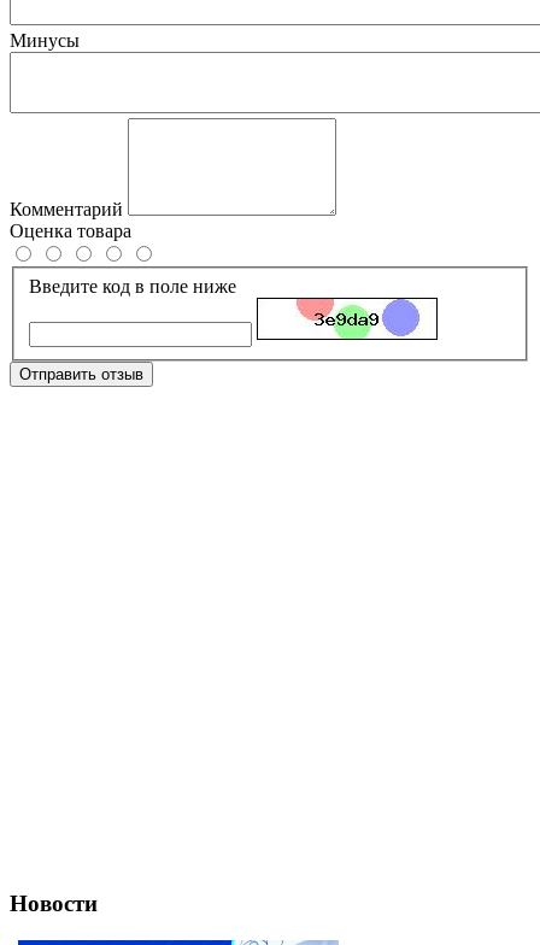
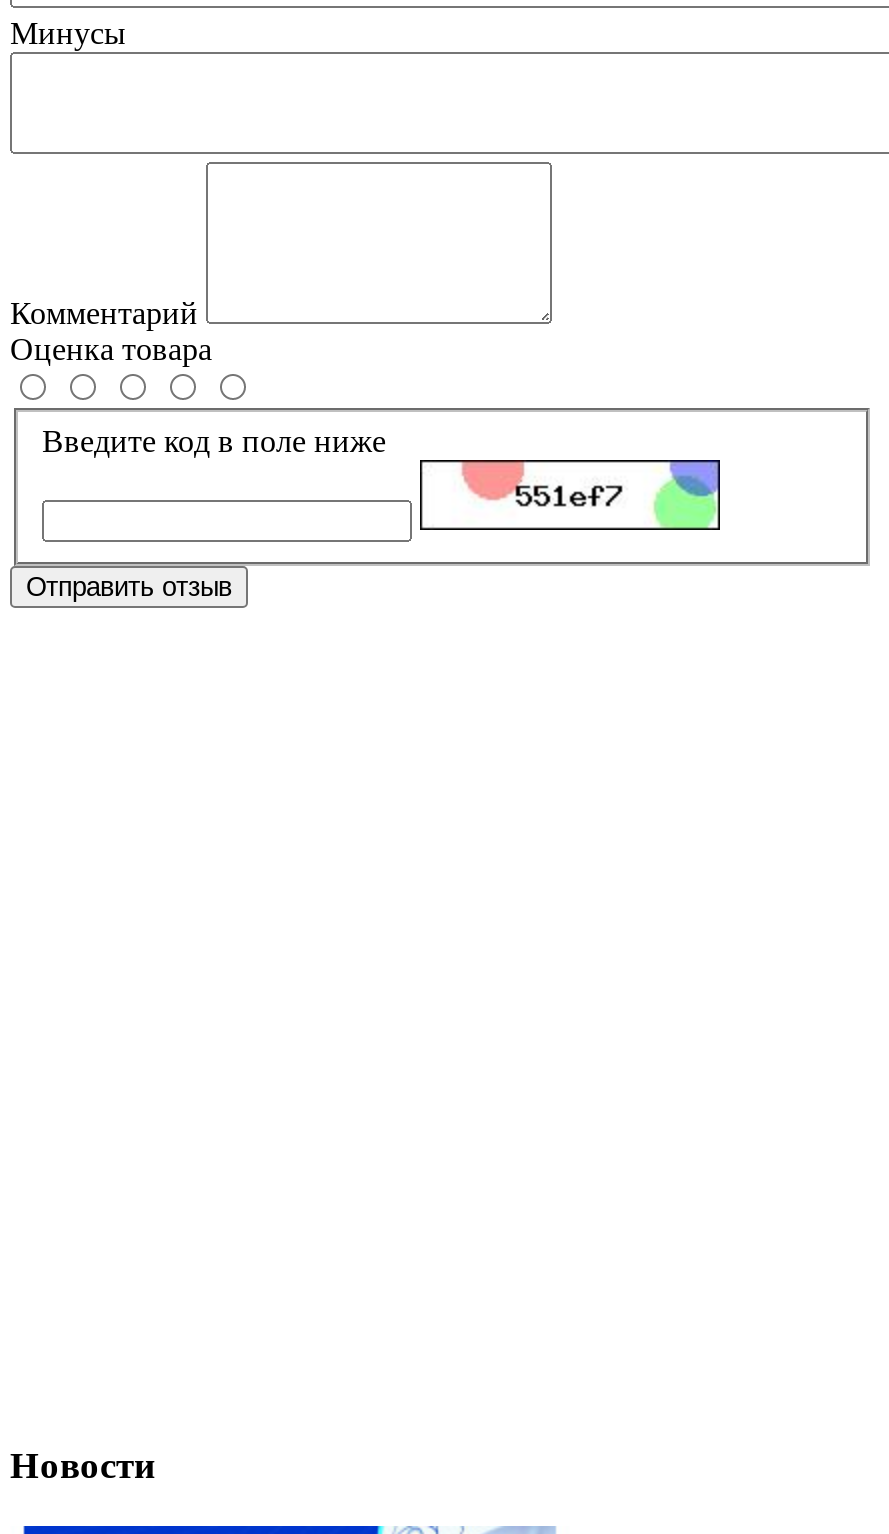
[281,297,438,340] [image] -> [458,458,720,530] [image]

